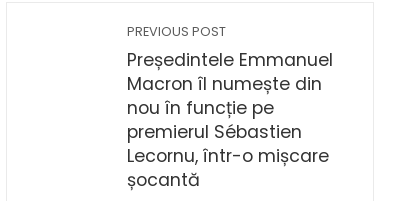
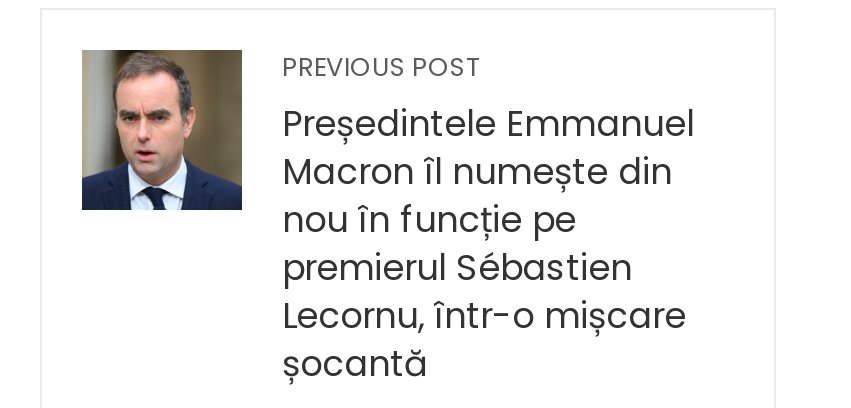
none -> [80,48,244,212] [image]

